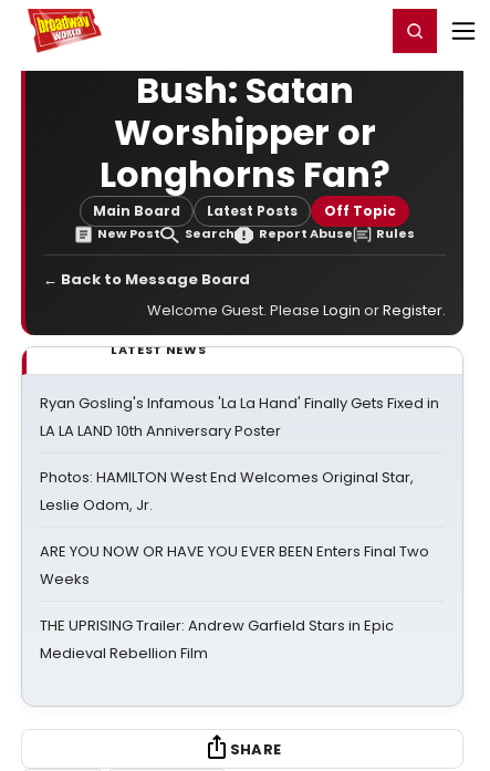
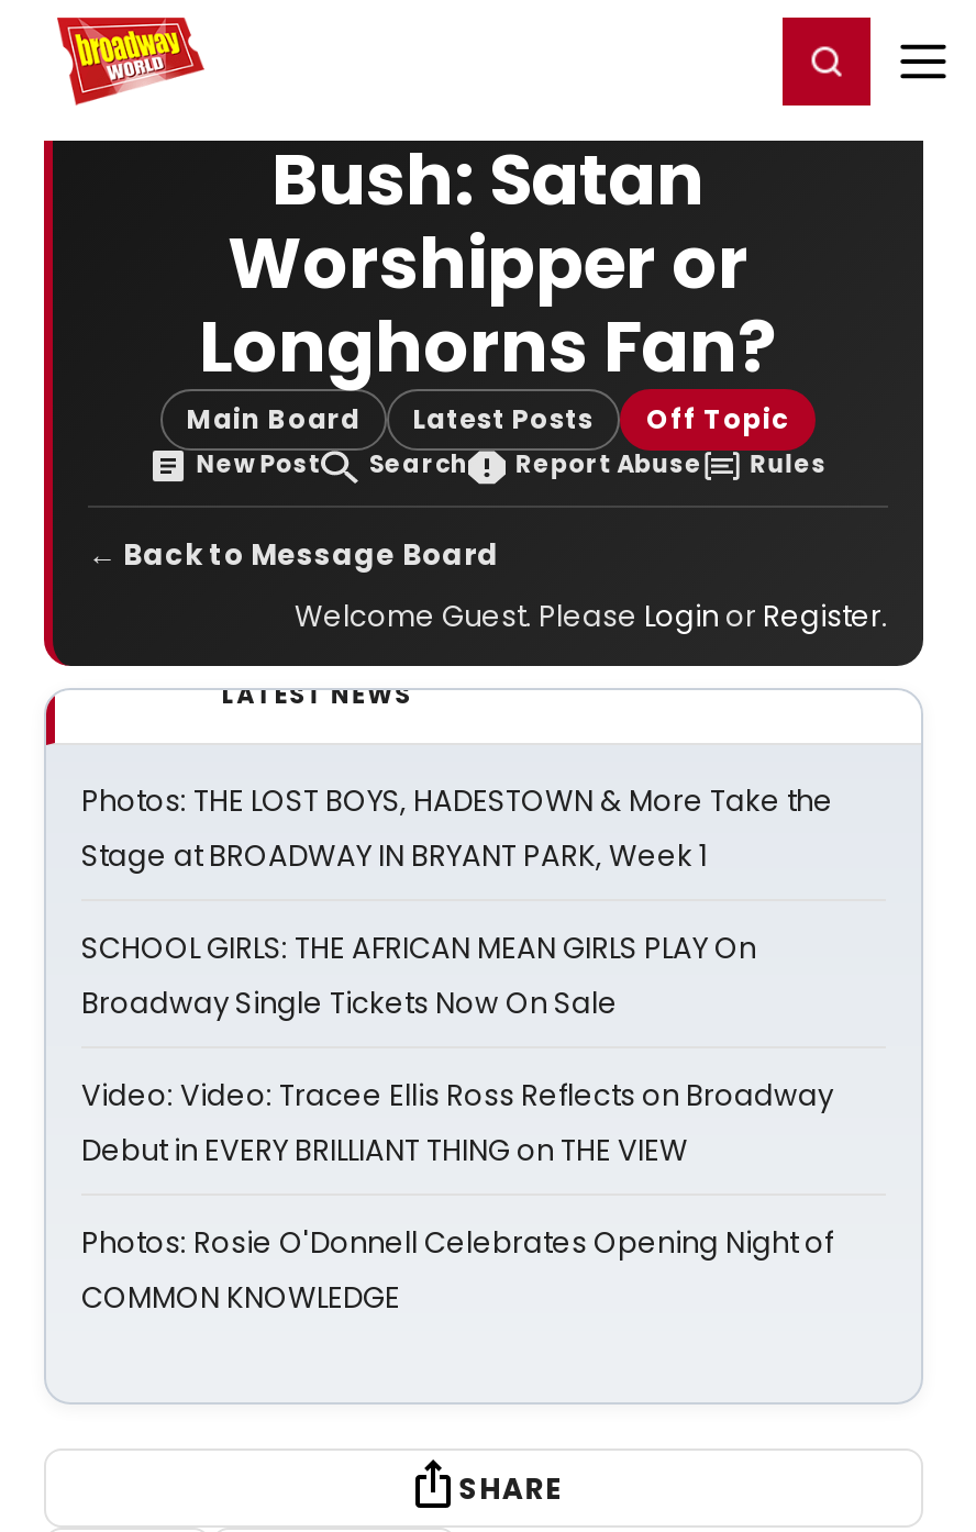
[40,393,439,441] Ryan Gosling's Infamous 'La La Hand' Finally Gets Fixed in | LA LA LAND 10th Anniversary Poster -> [81,780,833,877] Photos: THE LOST BOYS, HADESTOWN & More Take the | Stage at BROADWAY IN BRYANT PARK, Week 1
[40,467,414,515] Photos: HAMILTON West End Welcomes Original Star, | Leslie Odom, Jr. -> [81,928,756,1024] SCHOOL GIRLS: THE AFRICAN MEAN GIRLS PLAY On | Broadway Single Tickets Now On Sale
[40,541,429,590] ARE YOU NOW OR HAVE YOU EVER BEEN Enters Final Two | Weeks -> [81,1075,833,1172] Video: Video: Tracee Ellis Ross Reflects on Broadway | Debut in EVERY BRILLIANT THING on THE VIEW
[40,615,394,664] THE UPRISING Trailer: Andrew Garfield Stars in Epic | Medieval Rebellion Film -> [81,1222,833,1319] Photos: Rosie O'Donnell Celebrates Opening Night of | COMMON KNOWLEDGE

